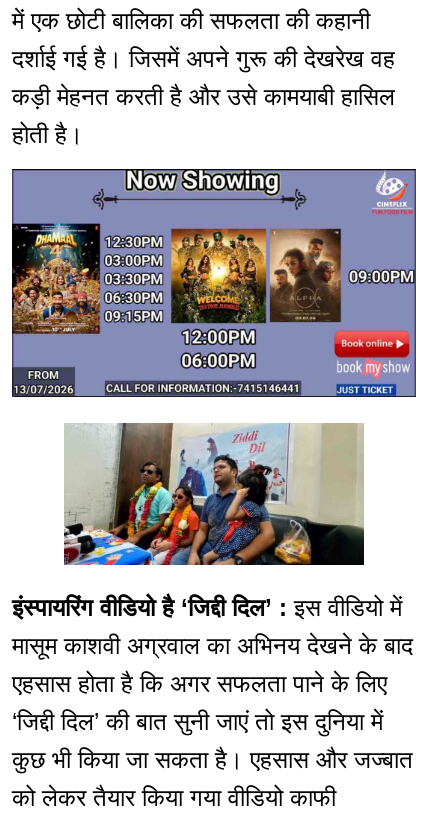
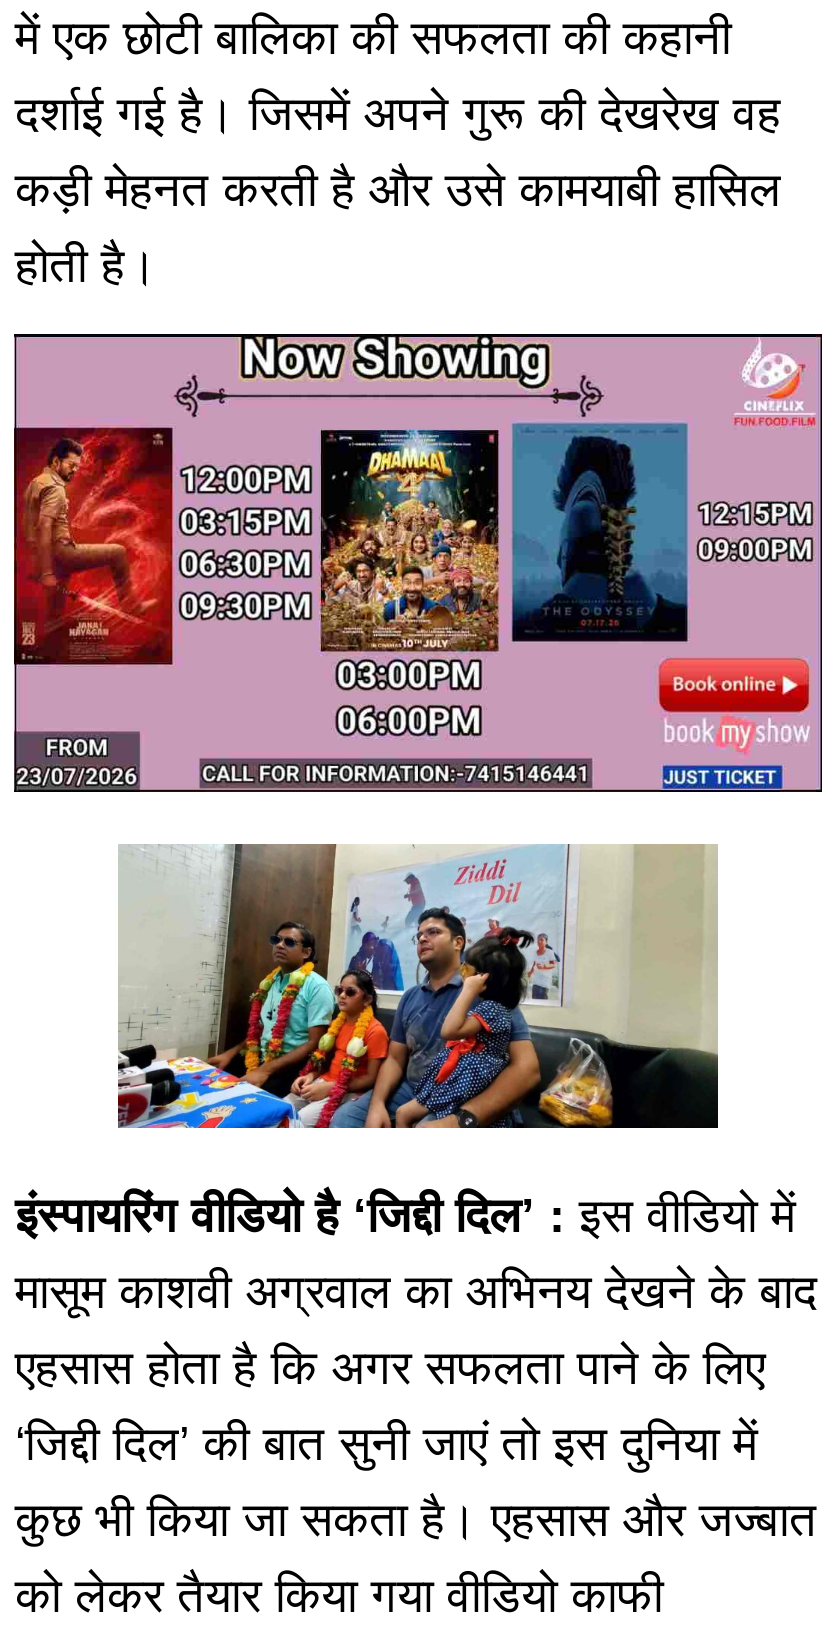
[12,171,416,396] [image] -> [14,336,822,792] [image]

